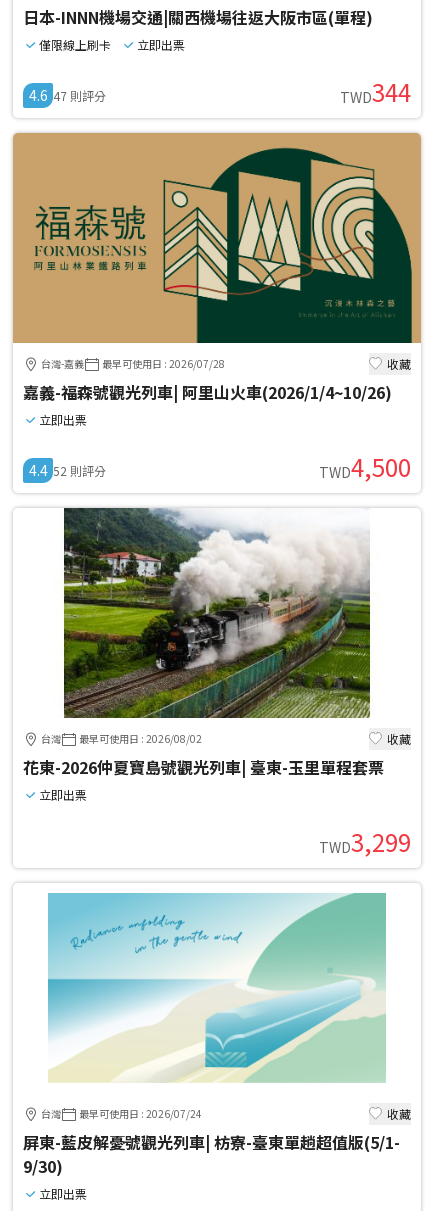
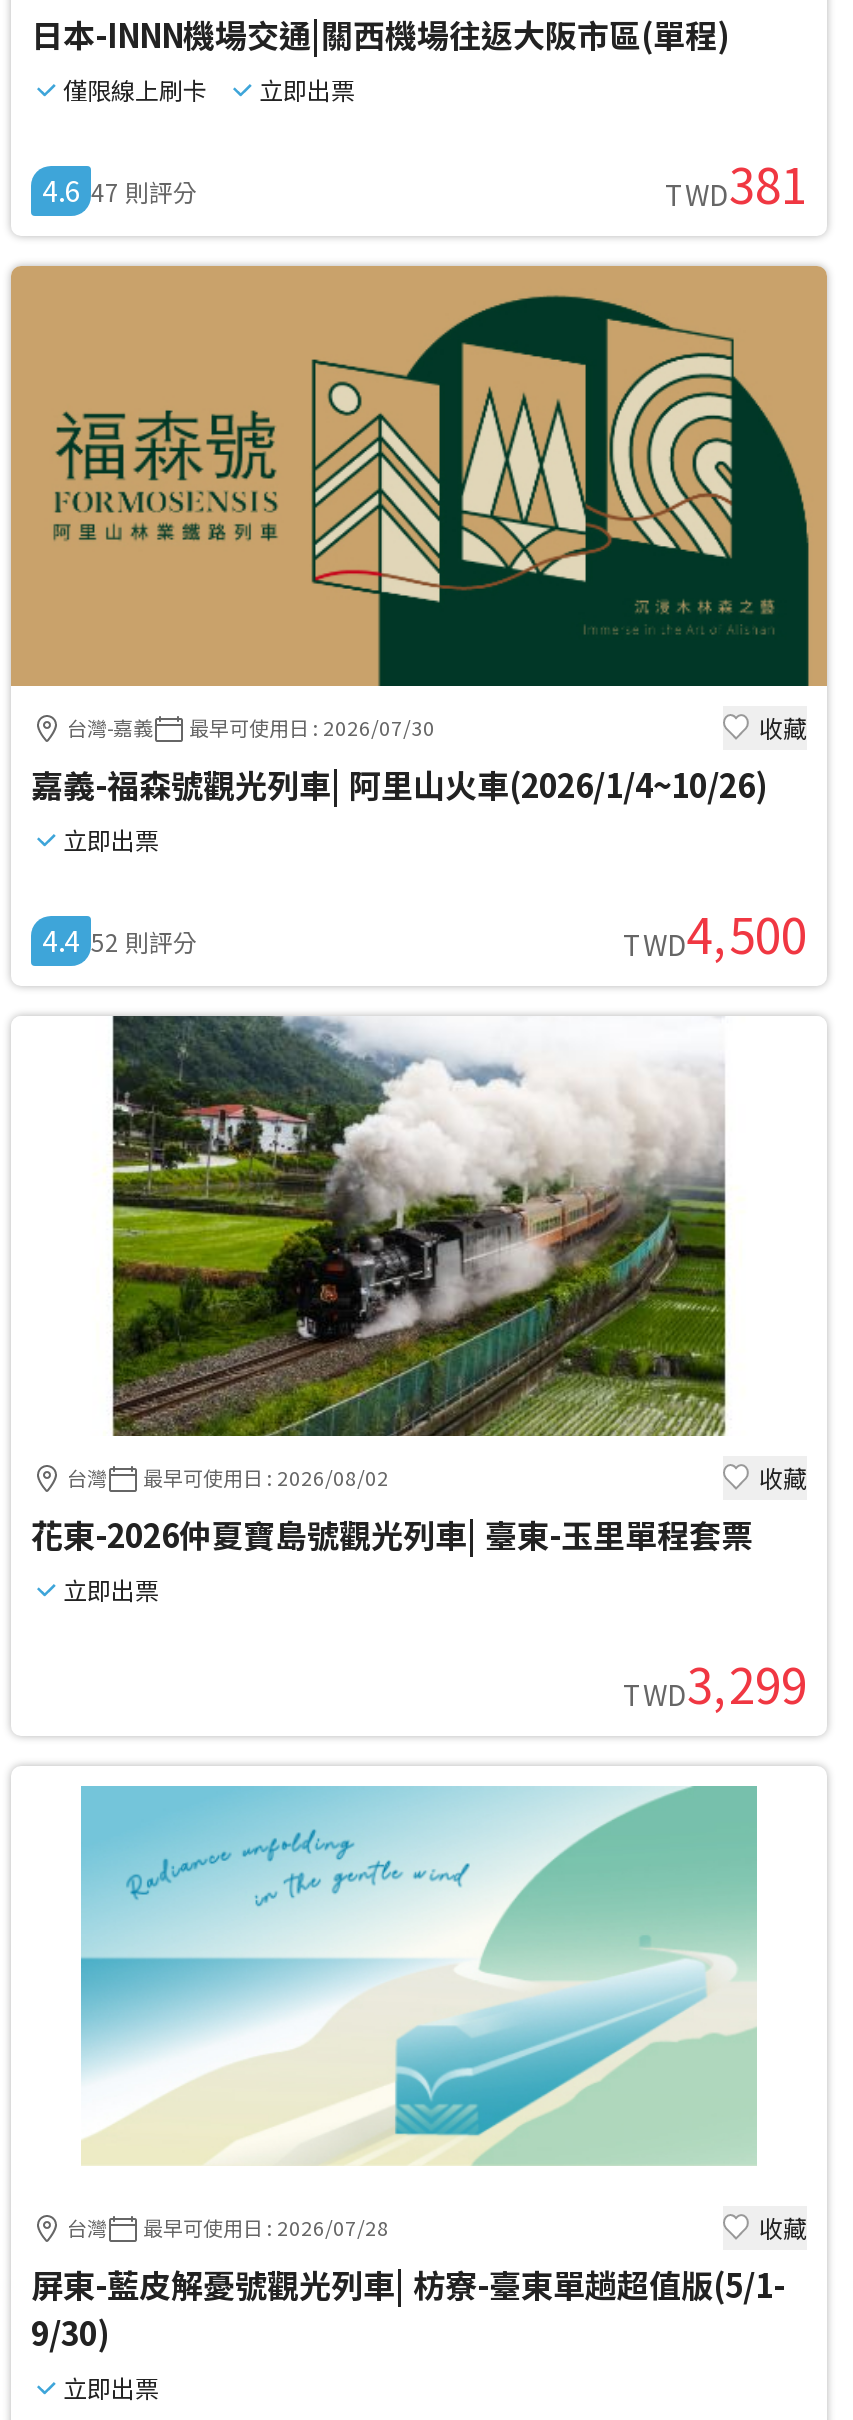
[340,74,411,109] TWD344 -> [665,147,807,217] TWD381
moved [102,356,225,371] -> [143,2211,389,2241]: 最早可使用日: 2026/07/28
none -> [189,711,435,741] 最早可使用日: 2026/07/30
[79,1106,202,1121] 最早可使用日: 2026/07/24 -> none

